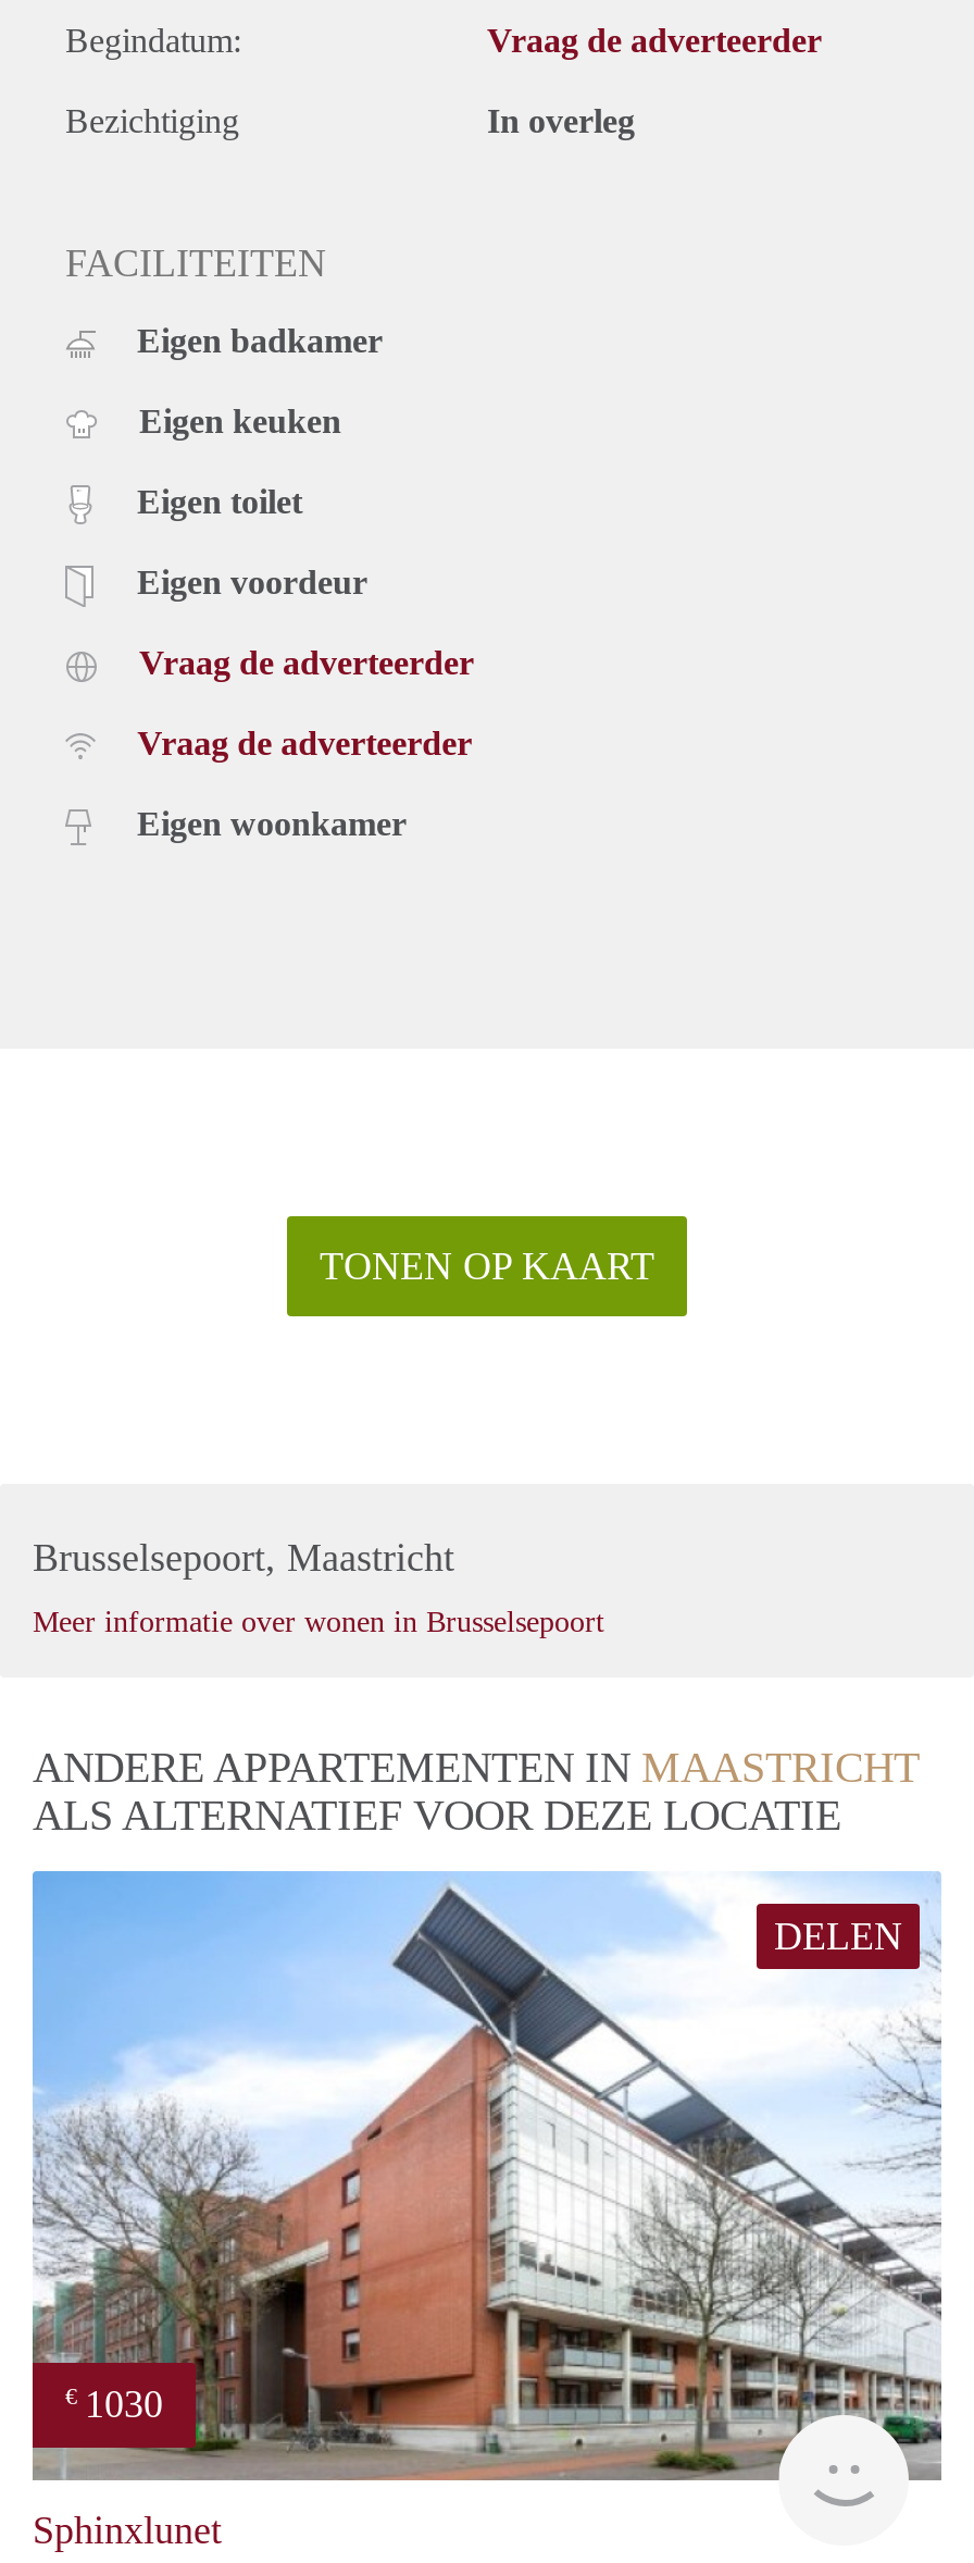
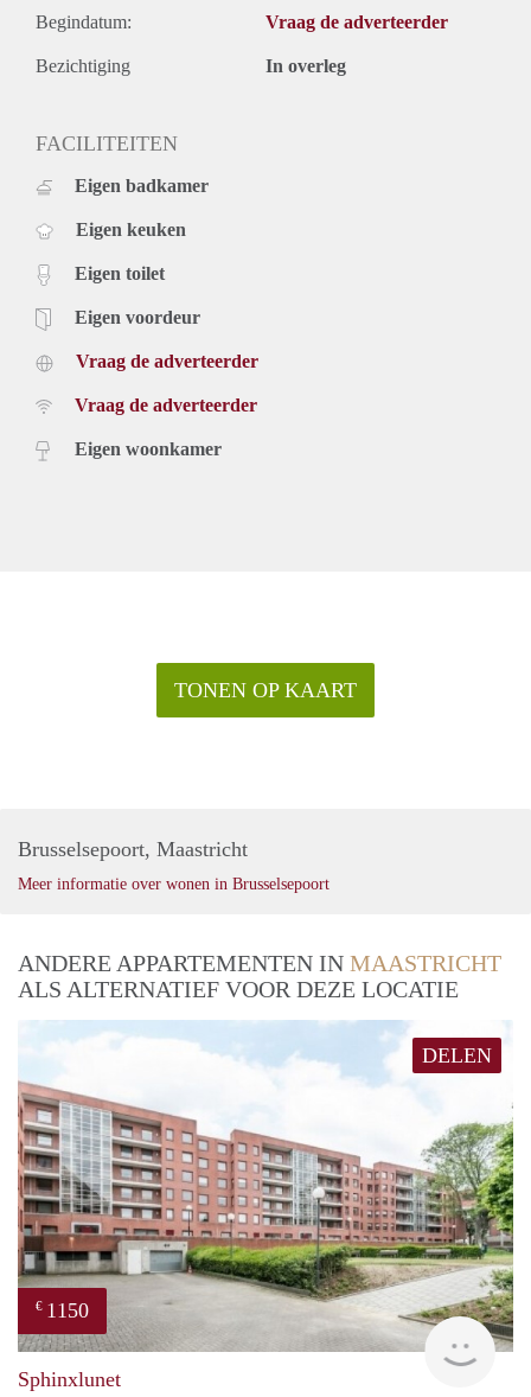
[30,1869,941,2480] [image] | €1030 -> [17,1020,514,1352] [image] | €1150

